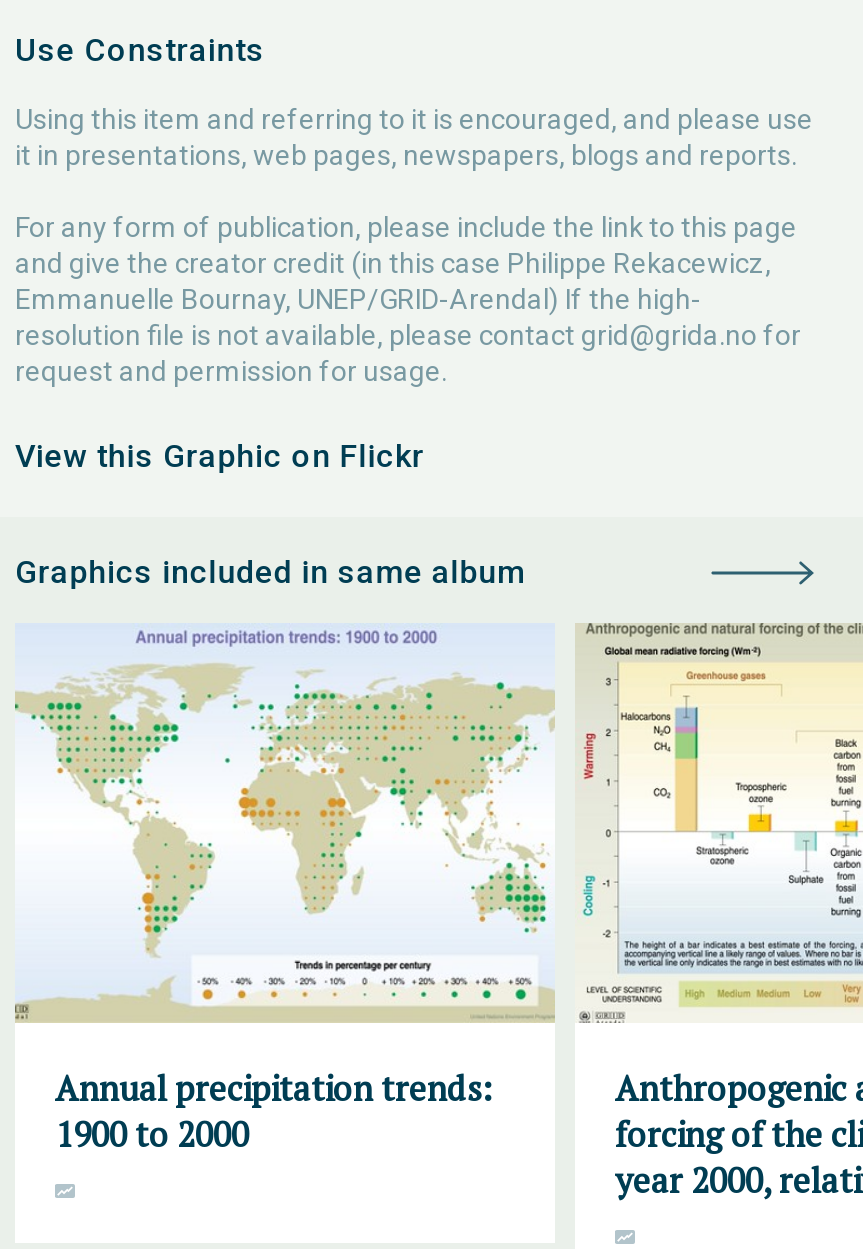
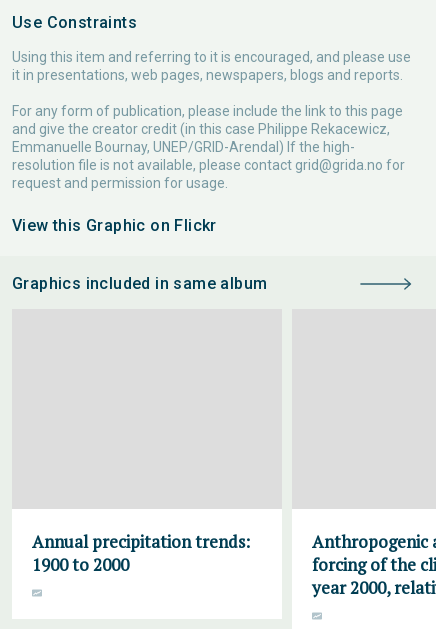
[13,625,555,1023] [image] -> none
[577,621,857,1023] [image] -> none

